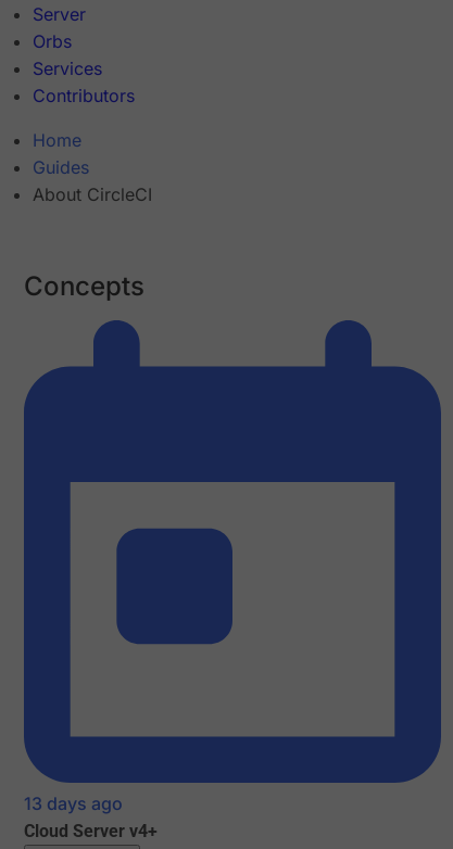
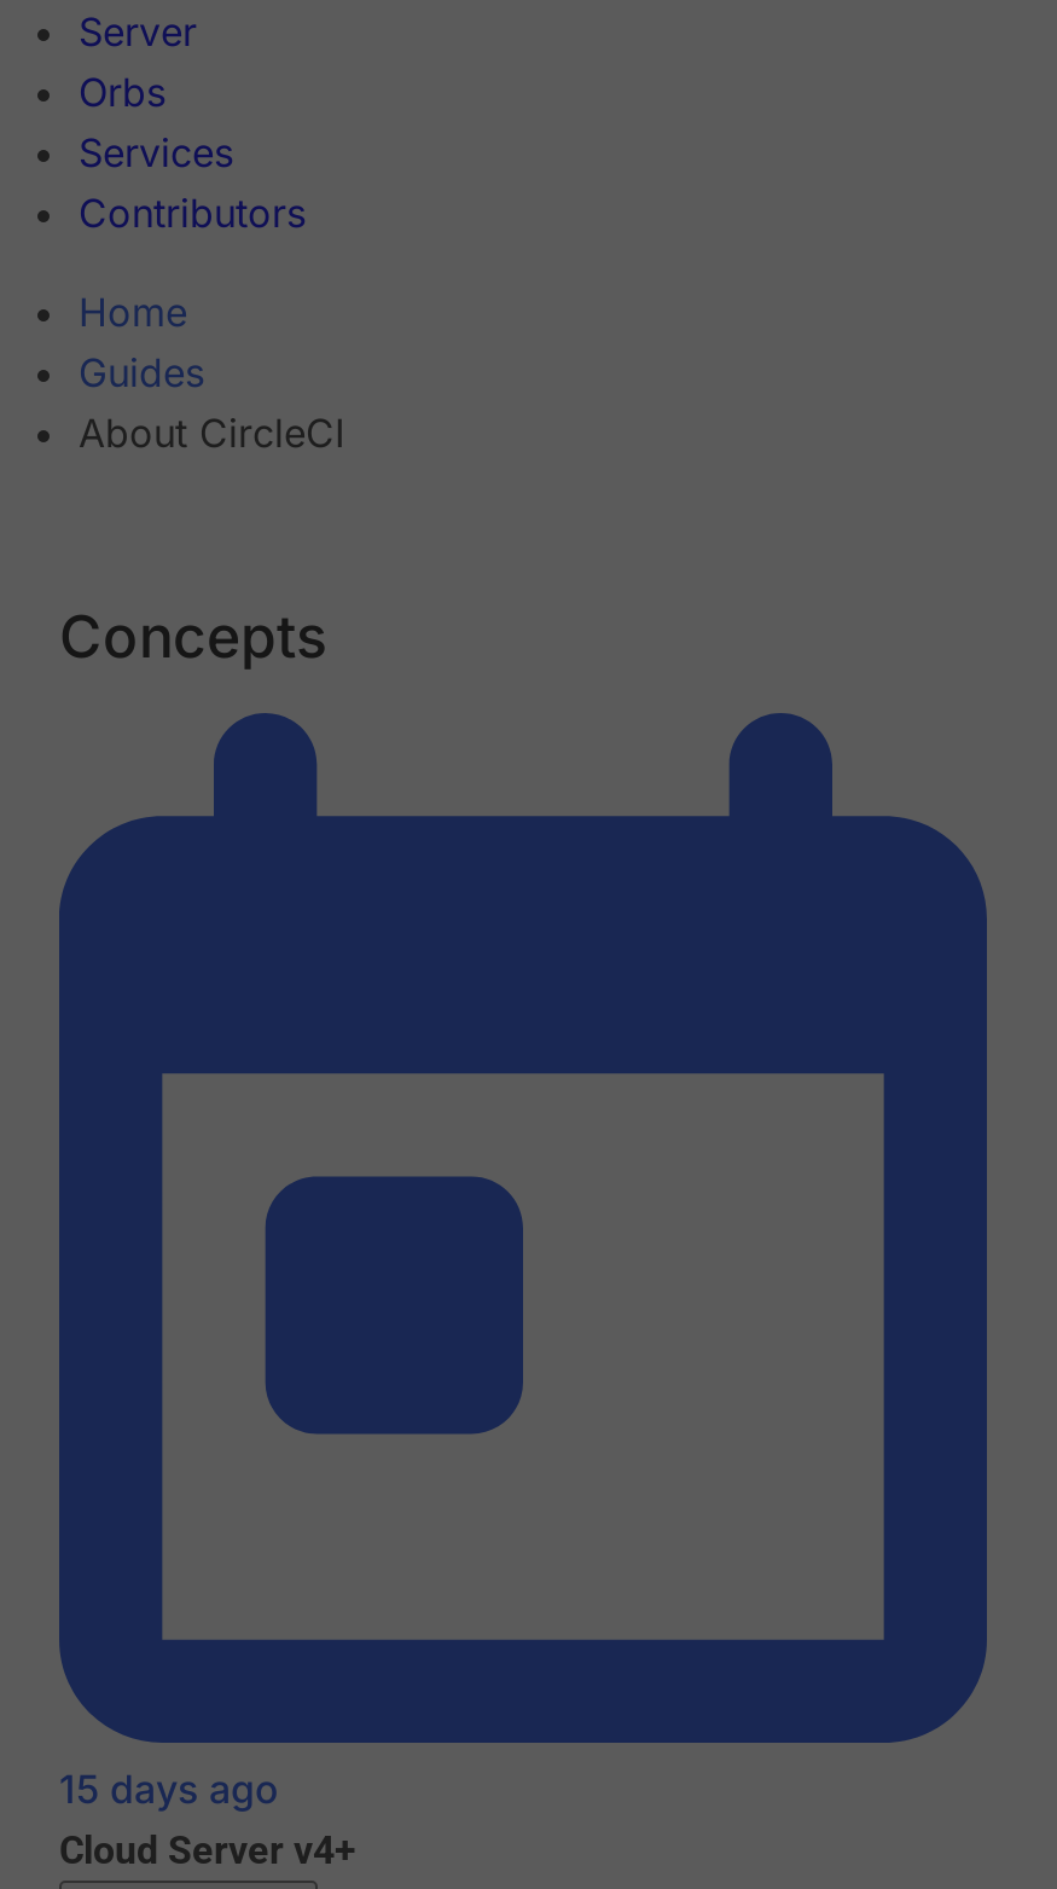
[24,793,123,815] 13 days ago -> [59,1766,279,1814] 15 days ago

